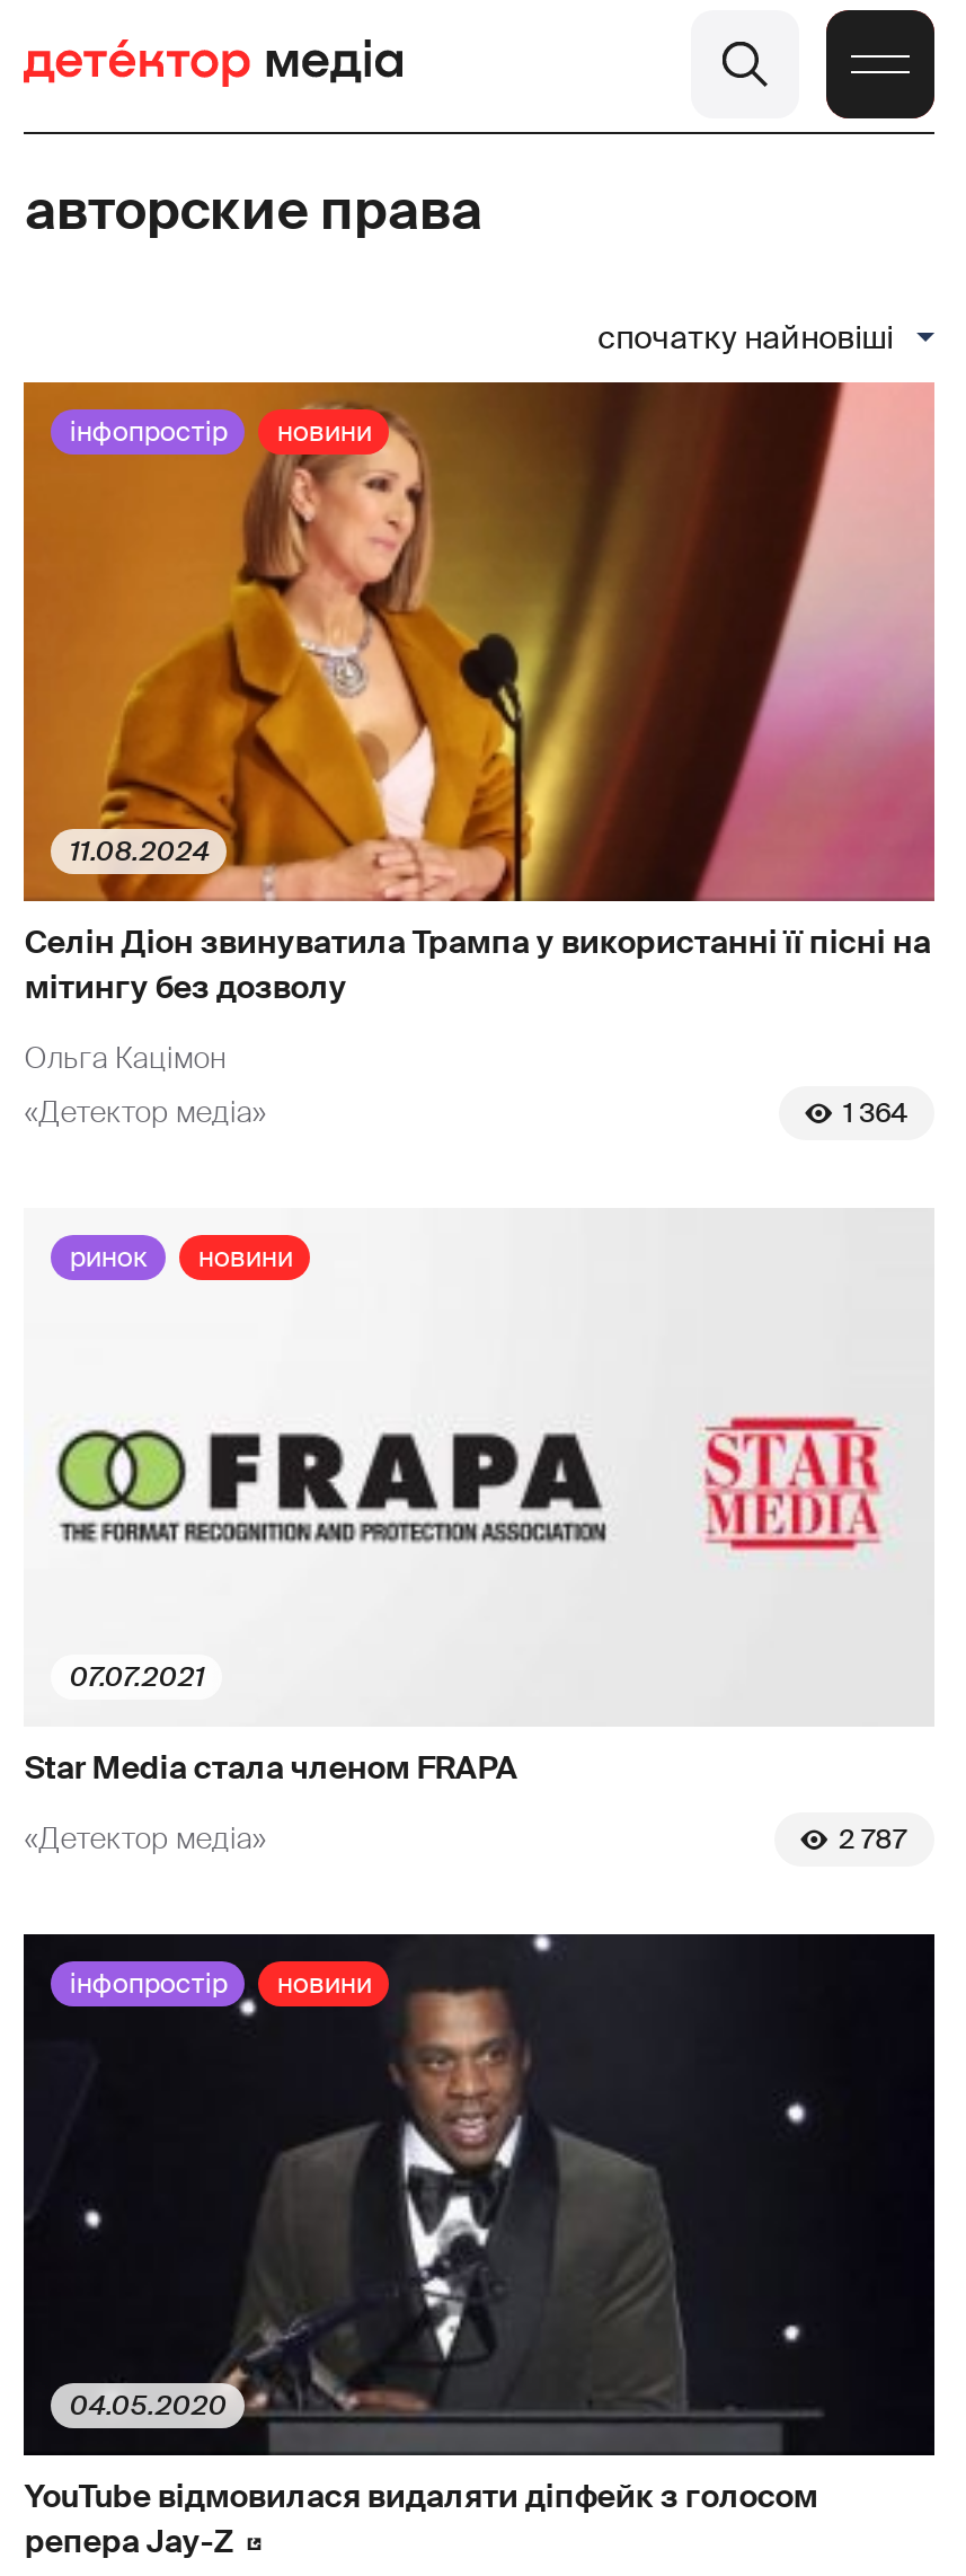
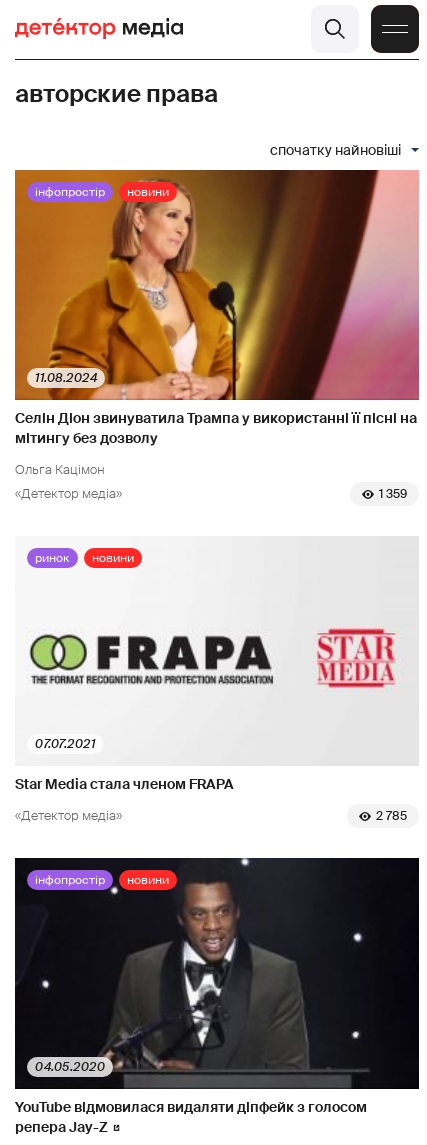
[843,1096,906,1132] 1 364 -> [379,486,407,502] 1 359
[839,1822,906,1858] 2 787 -> [376,808,407,824] 2 785

